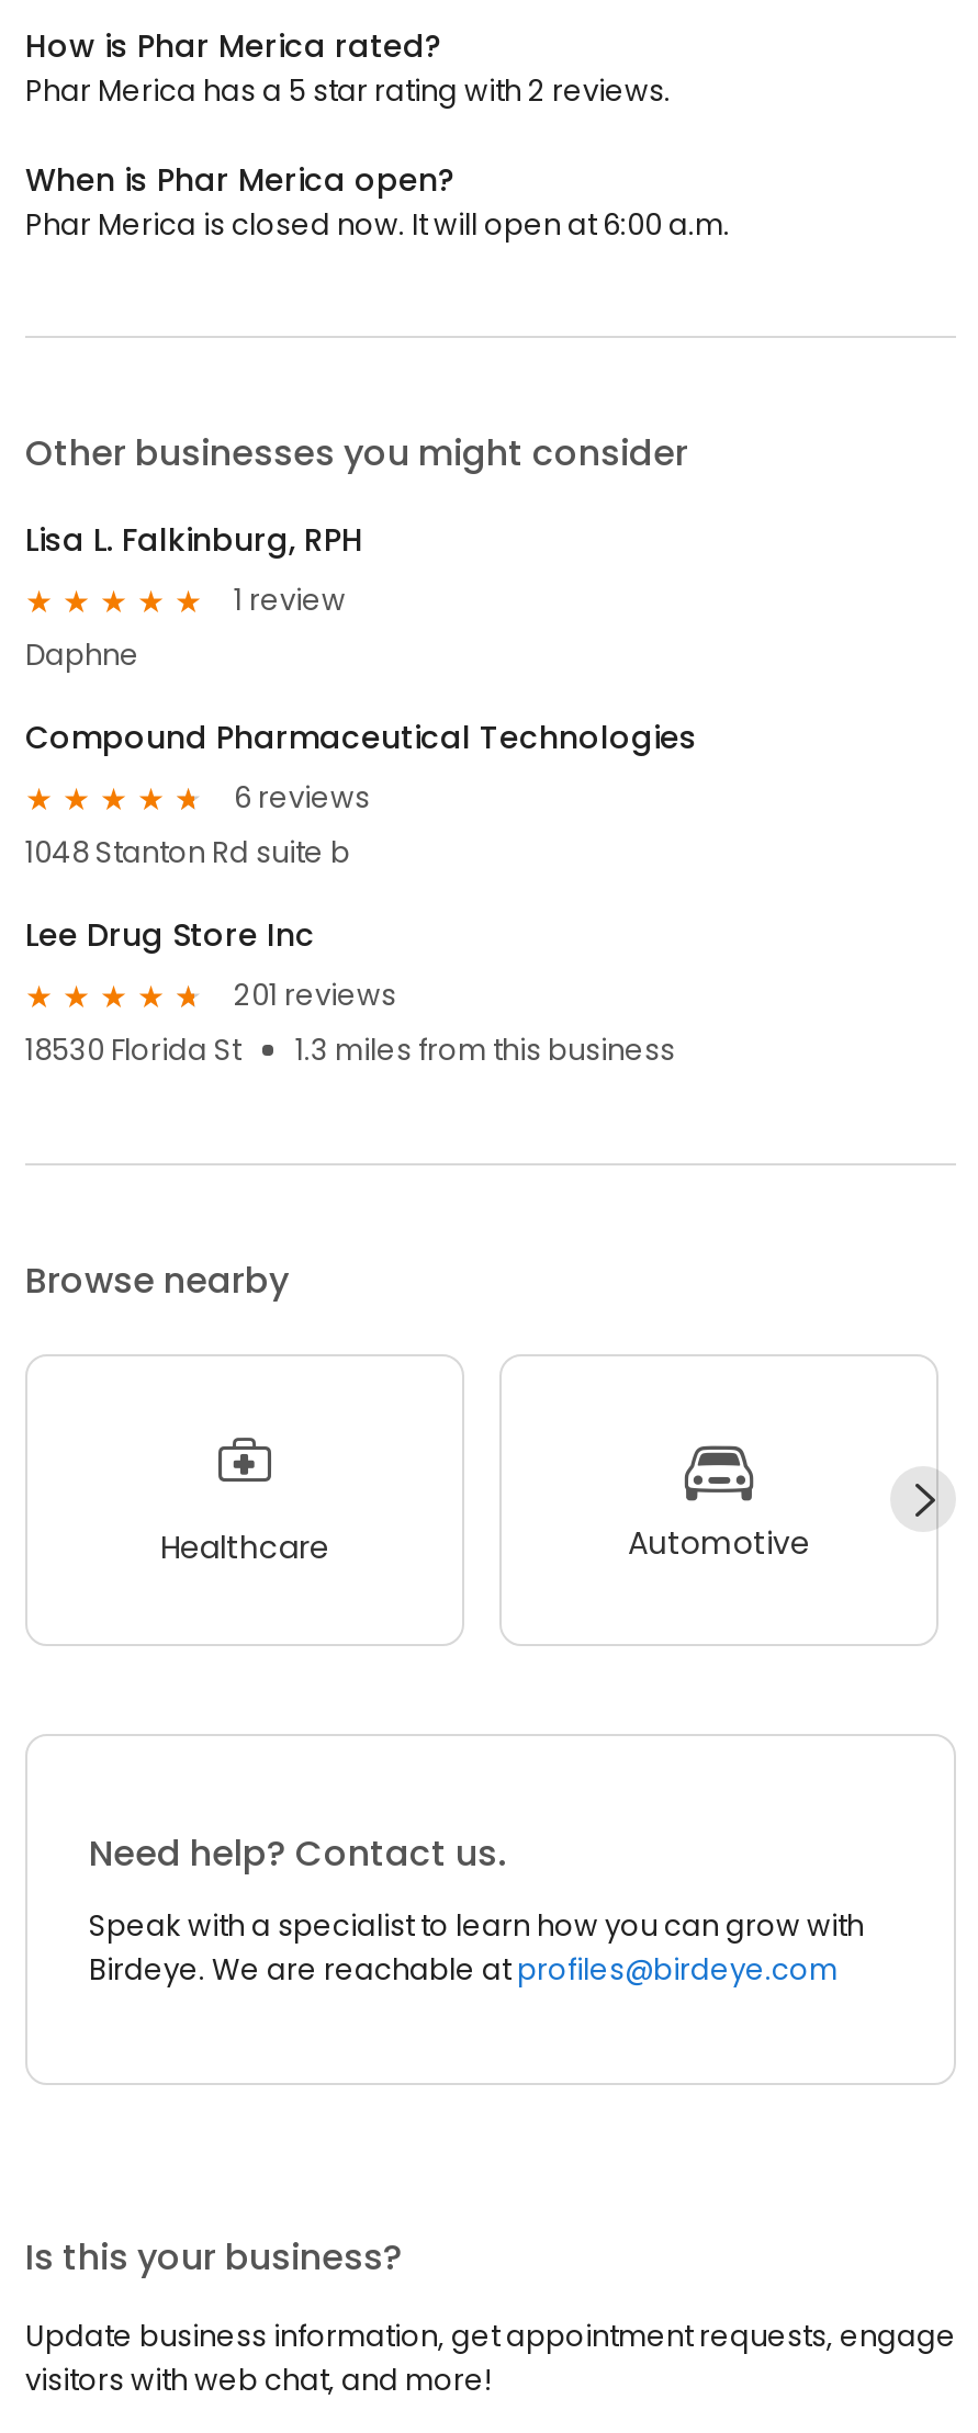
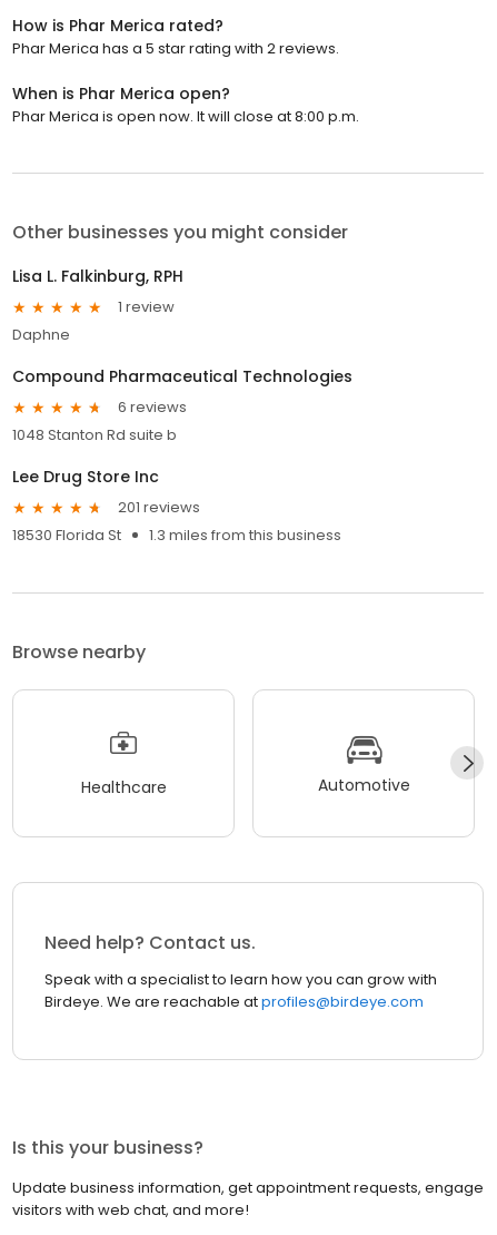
[25,204,730,246] Phar Merica is closed now. It will open at 6:00 a.m. -> [12,106,359,127] Phar Merica is open now. It will close at 8:00 p.m.

